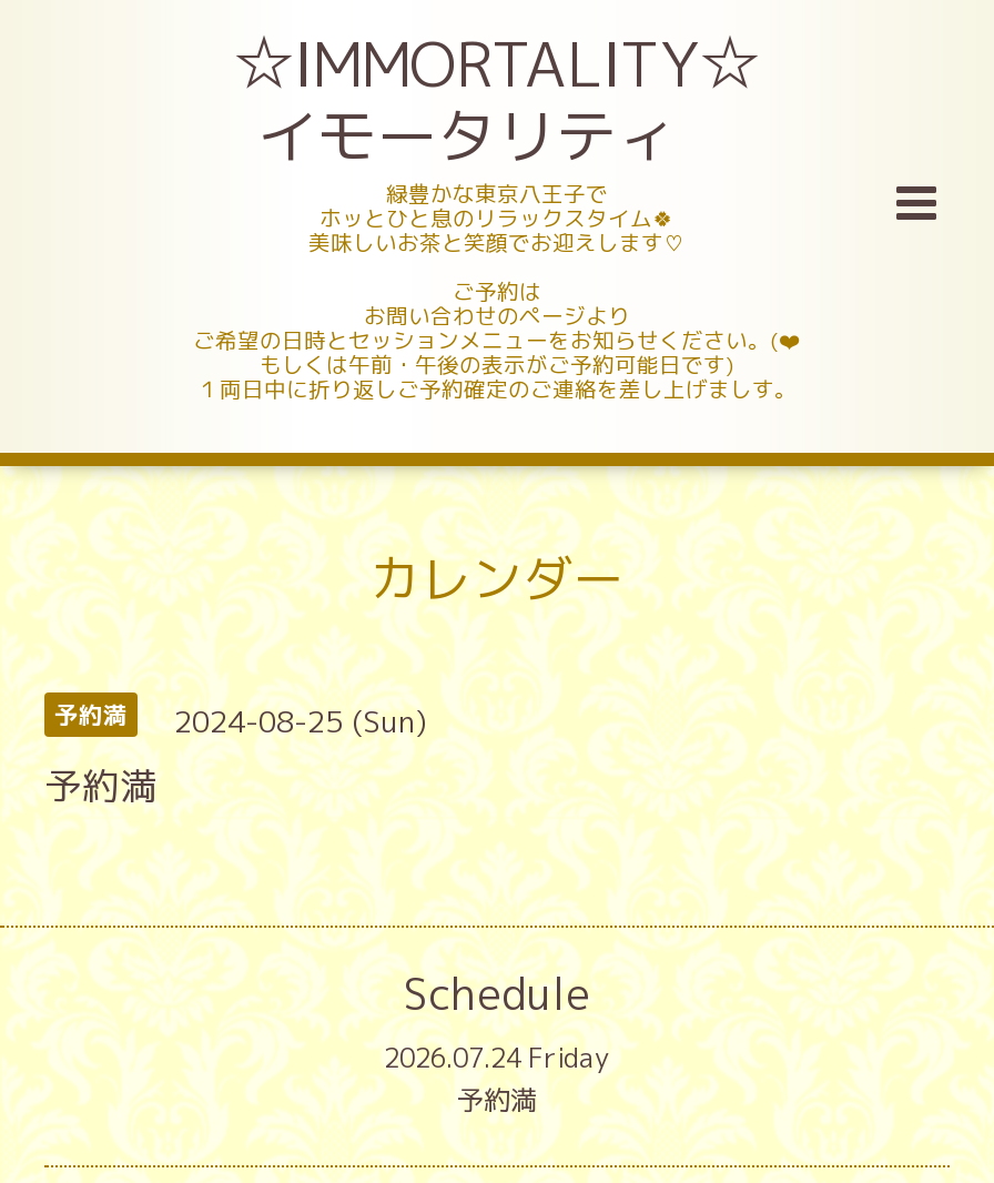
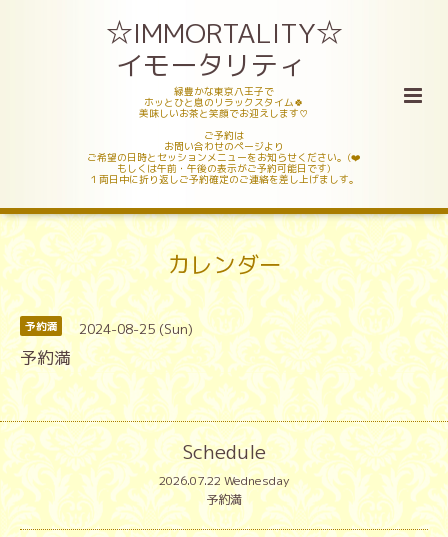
[384,1038,610,1076] 2026.07.24 Friday -> [158,472,289,489] 2026.07.22 Wednesday

